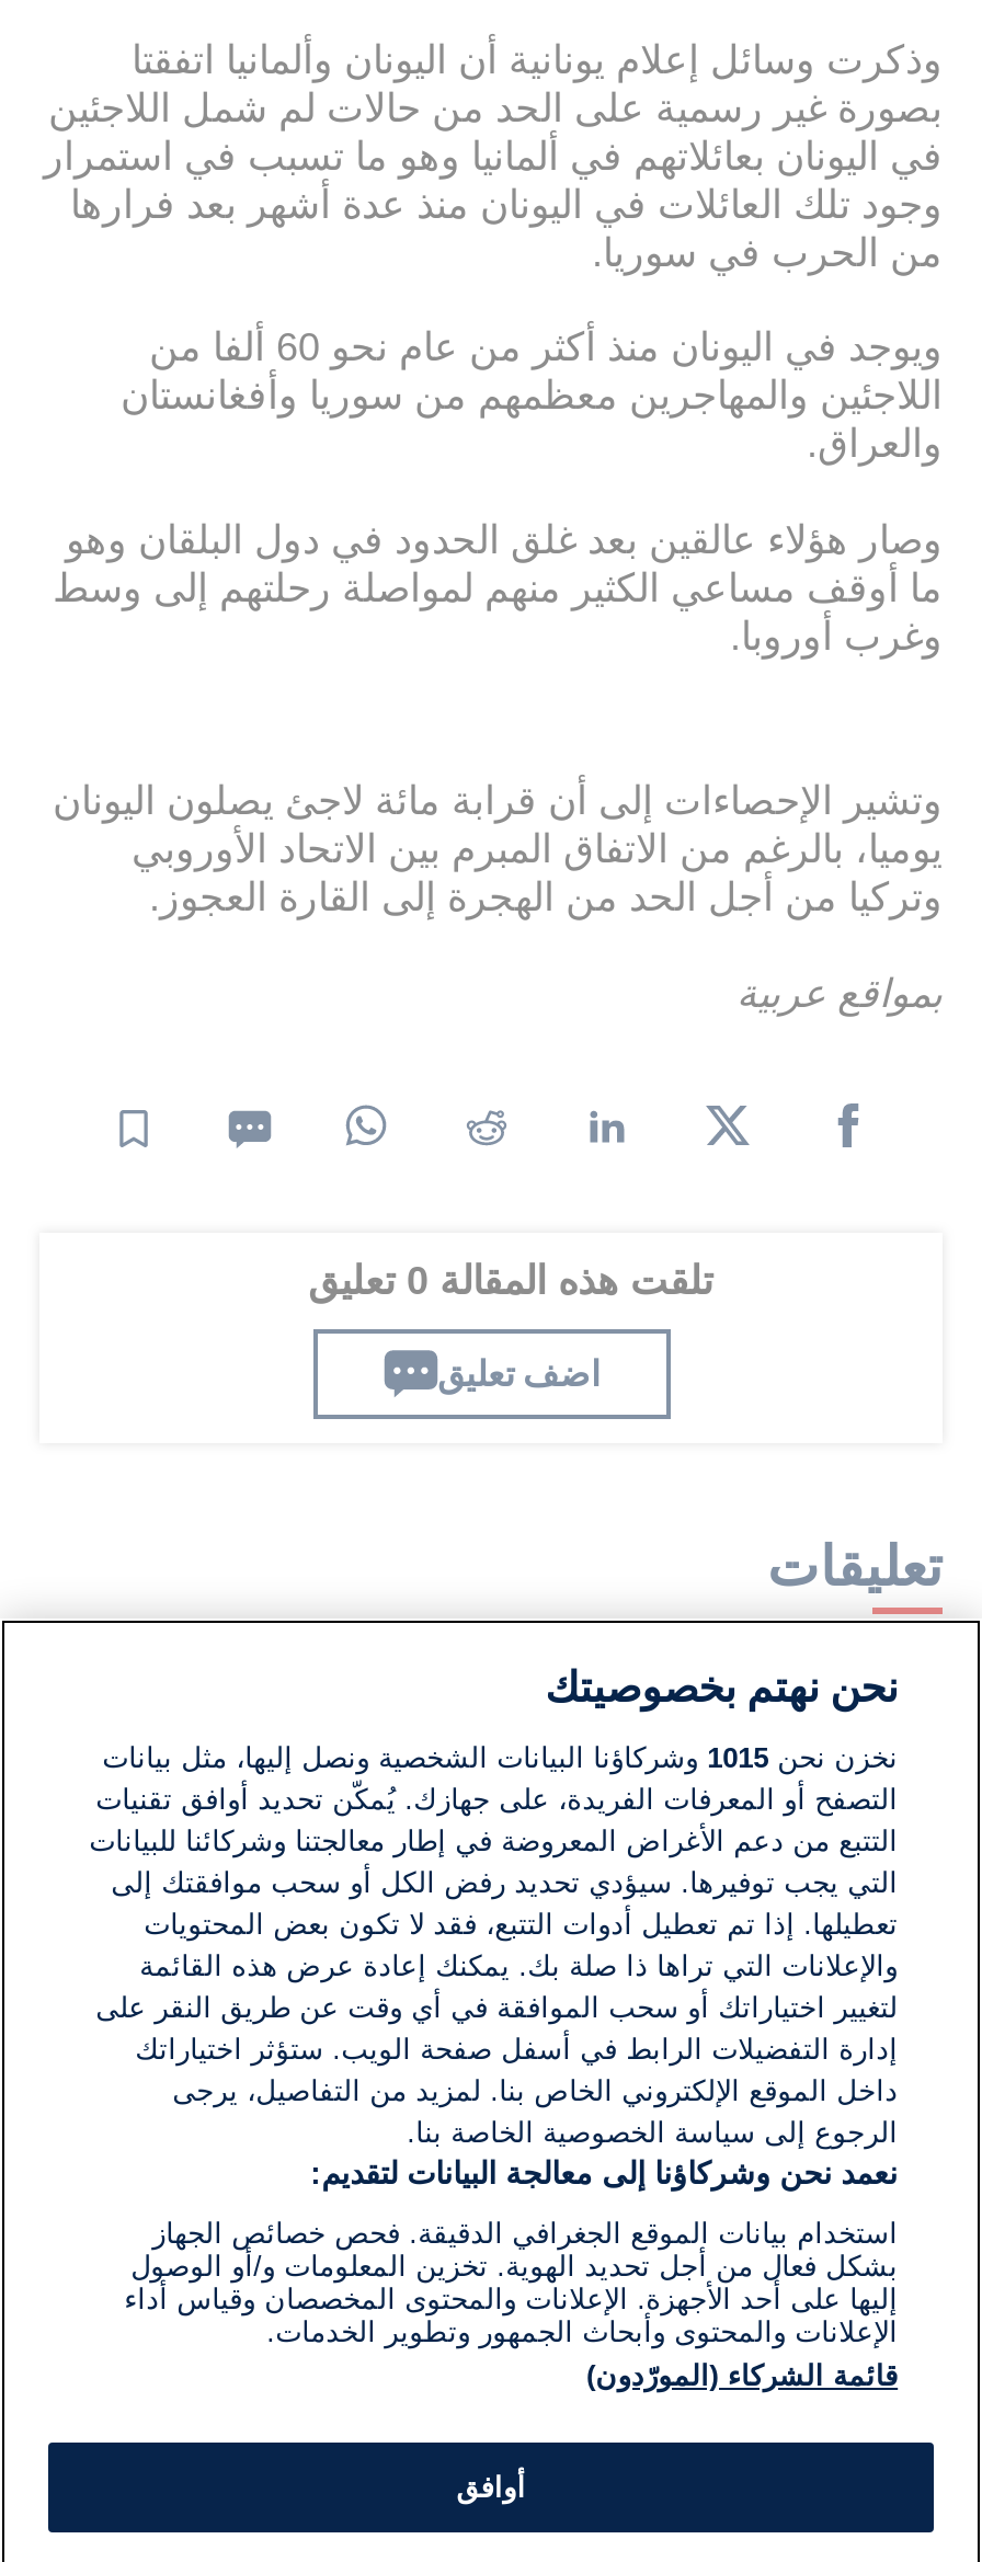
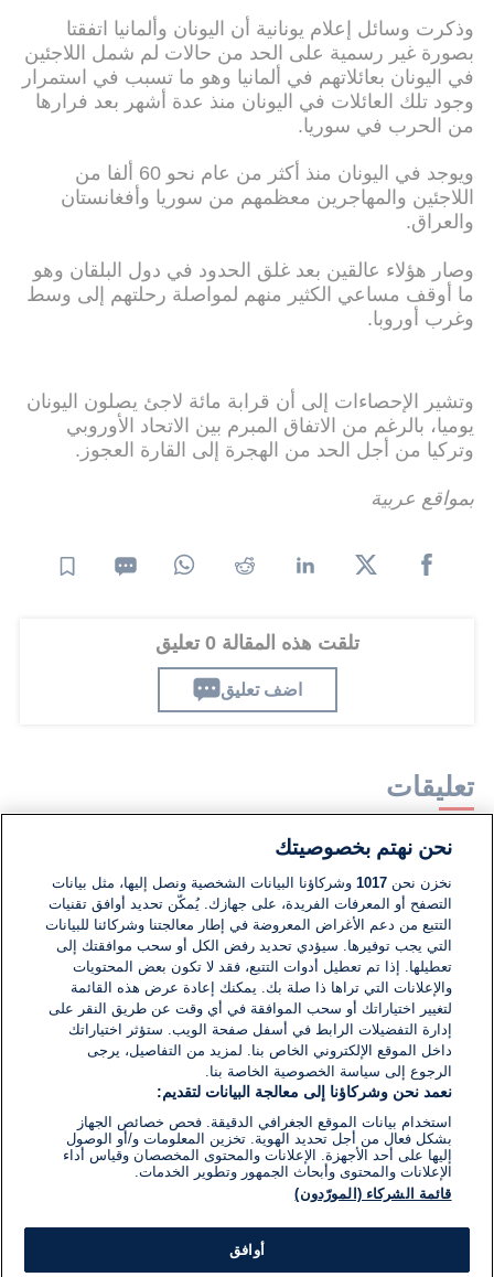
[102,1741,898,1774] نخزن نحن 1015 وشركاؤنا البيانات الشخصية ونصل إليها، مثل بيانات -> [51,874,452,891] نخزن نحن 1017 وشركاؤنا البيانات الشخصية ونصل إليها، مثل بيانات

